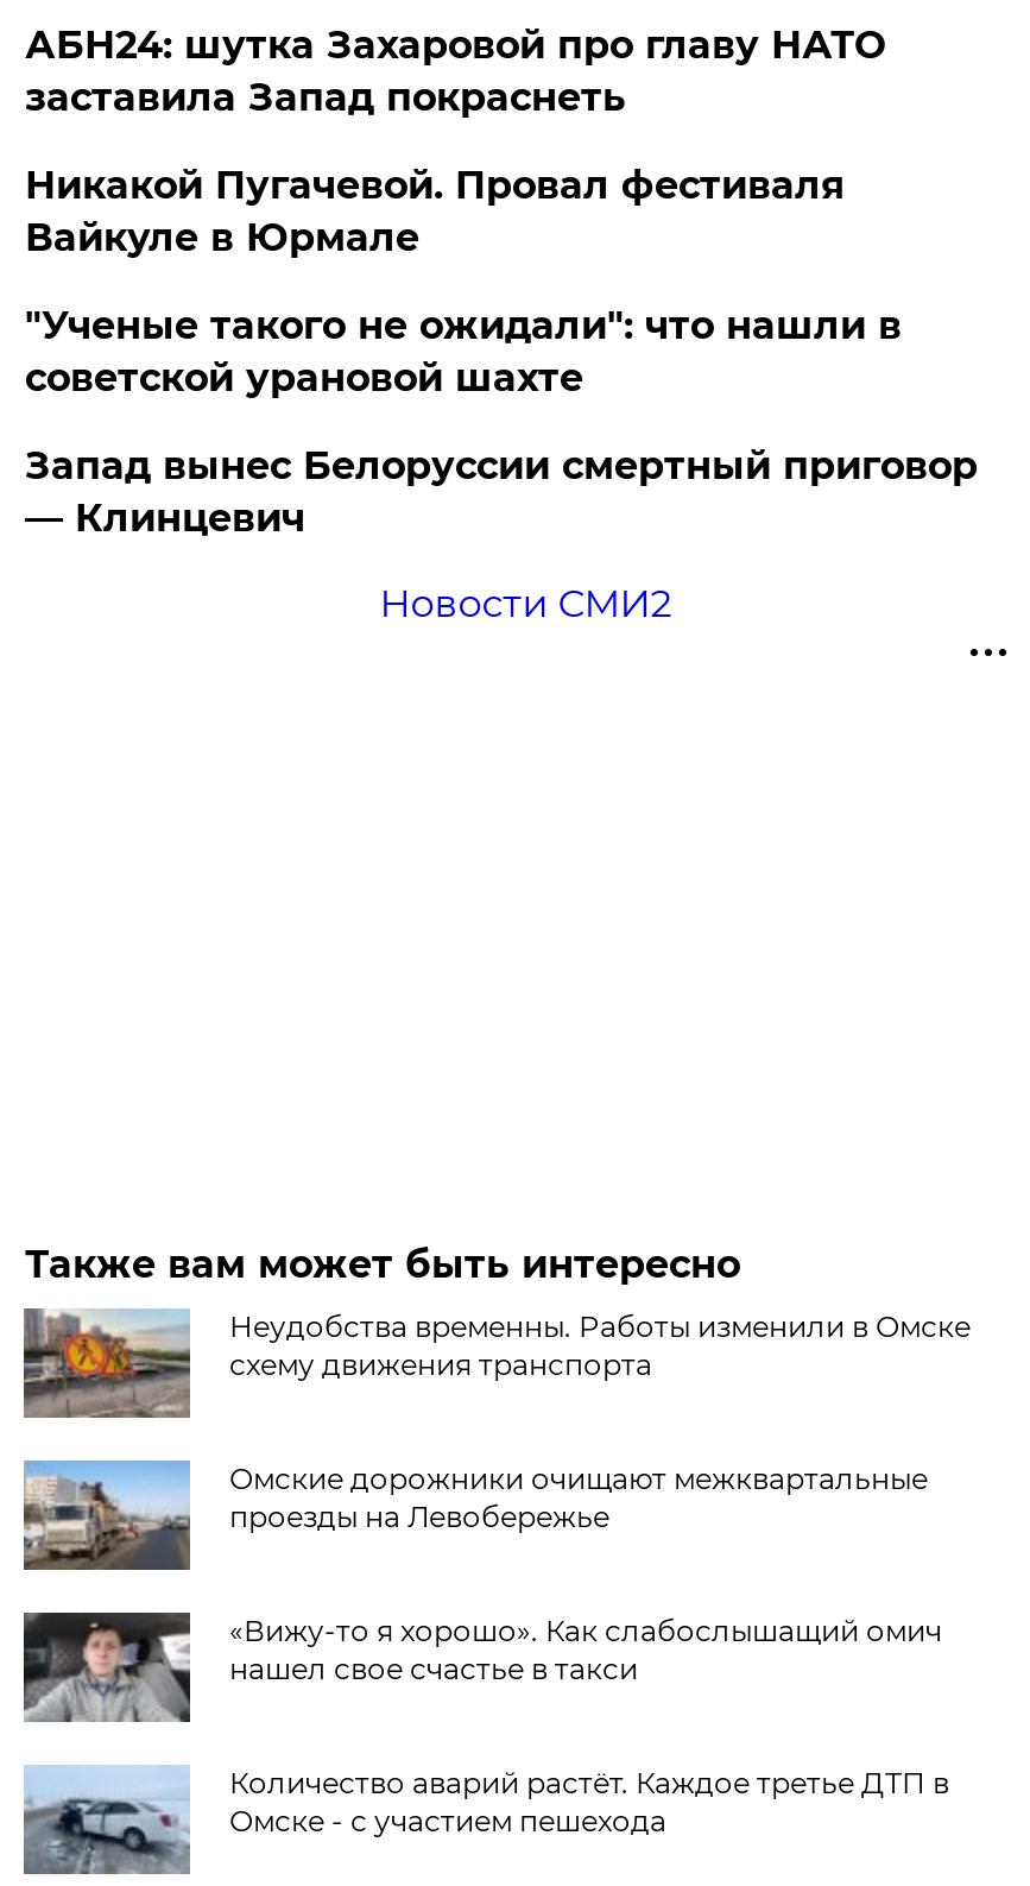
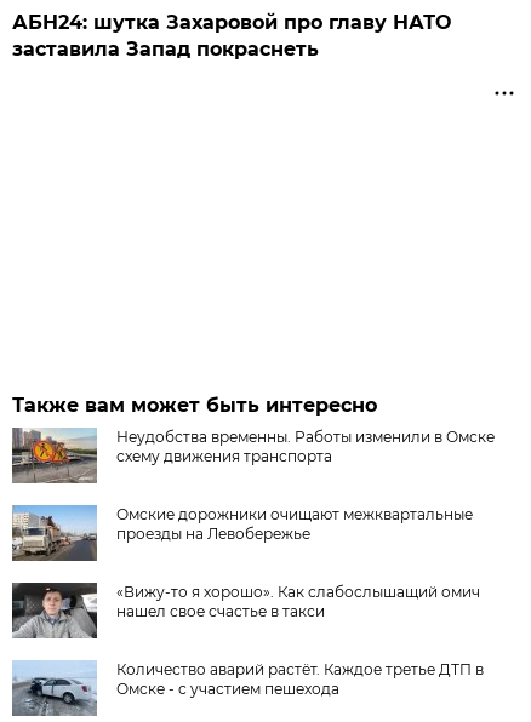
[25,163,977,626] Никакой Пугачевой. Провал фестиваля | Вайкуле в Юрмале | "Ученые такого не ожидали": что нашли в | советской урановой шахте | Запад вынес Белоруссии смертный приговор | — Клинцевич | Новости СМИ2 -> none

